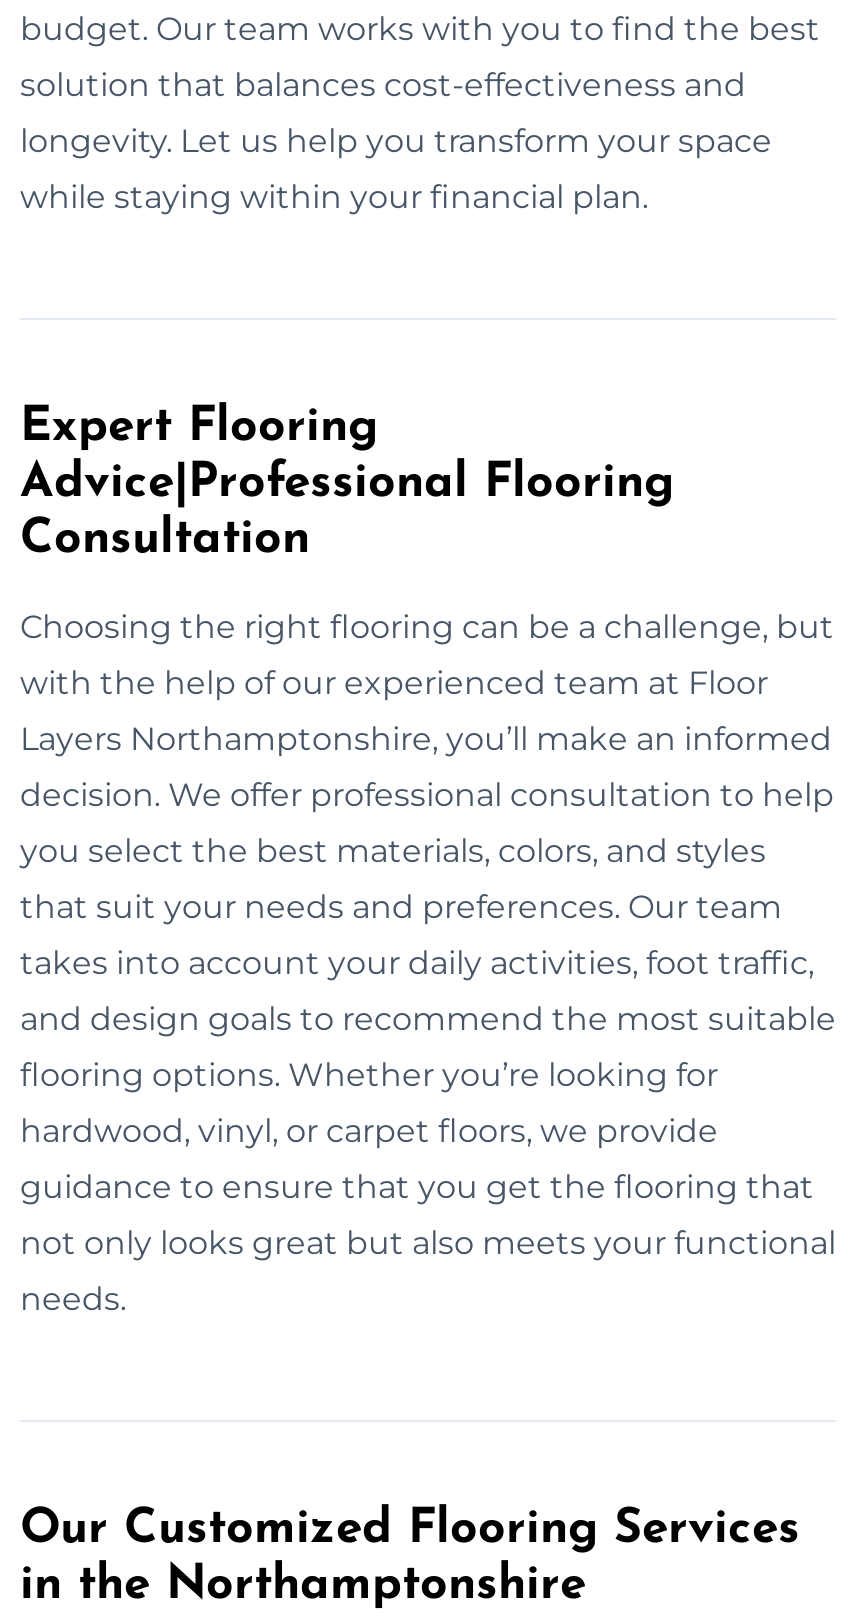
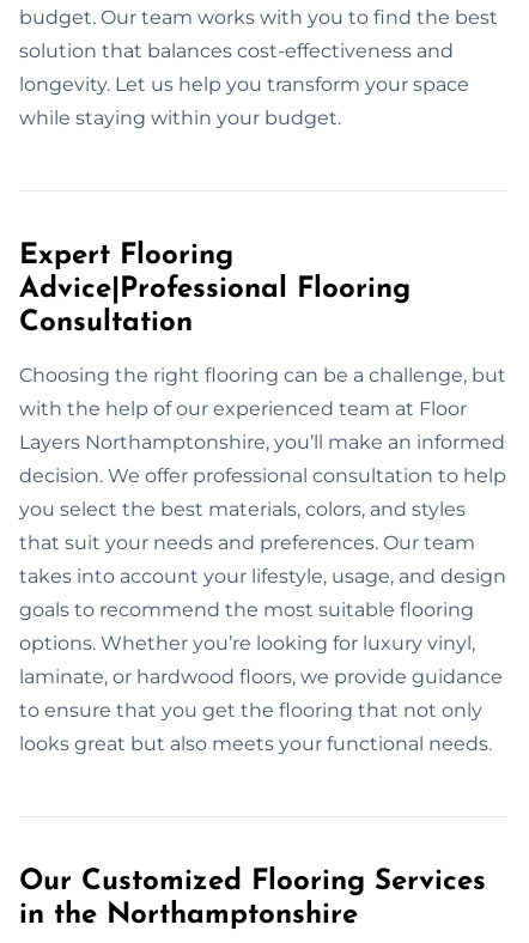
[20,177,648,215] while staying within your financial plan. -> [19,106,341,129] while staying within your budget.
[20,943,836,1317] takes into account your daily activities, foot traffic, | and design goals to recommend the most suitable | flooring options. Whether you’re looking for | hardwood, vinyl, or carpet floors, we provide | guidance to ensure that you get the flooring that | not only looks great but also meets your functional | needs. -> [19,564,506,755] takes into account your lifestyle, usage, and design | goals to recommend the most suitable flooring | options. Whether you’re looking for luxury vinyl, | laminate, or hardwood floors, we provide guidance | to ensure that you get the flooring that not only | looks great but also meets your functional needs.

